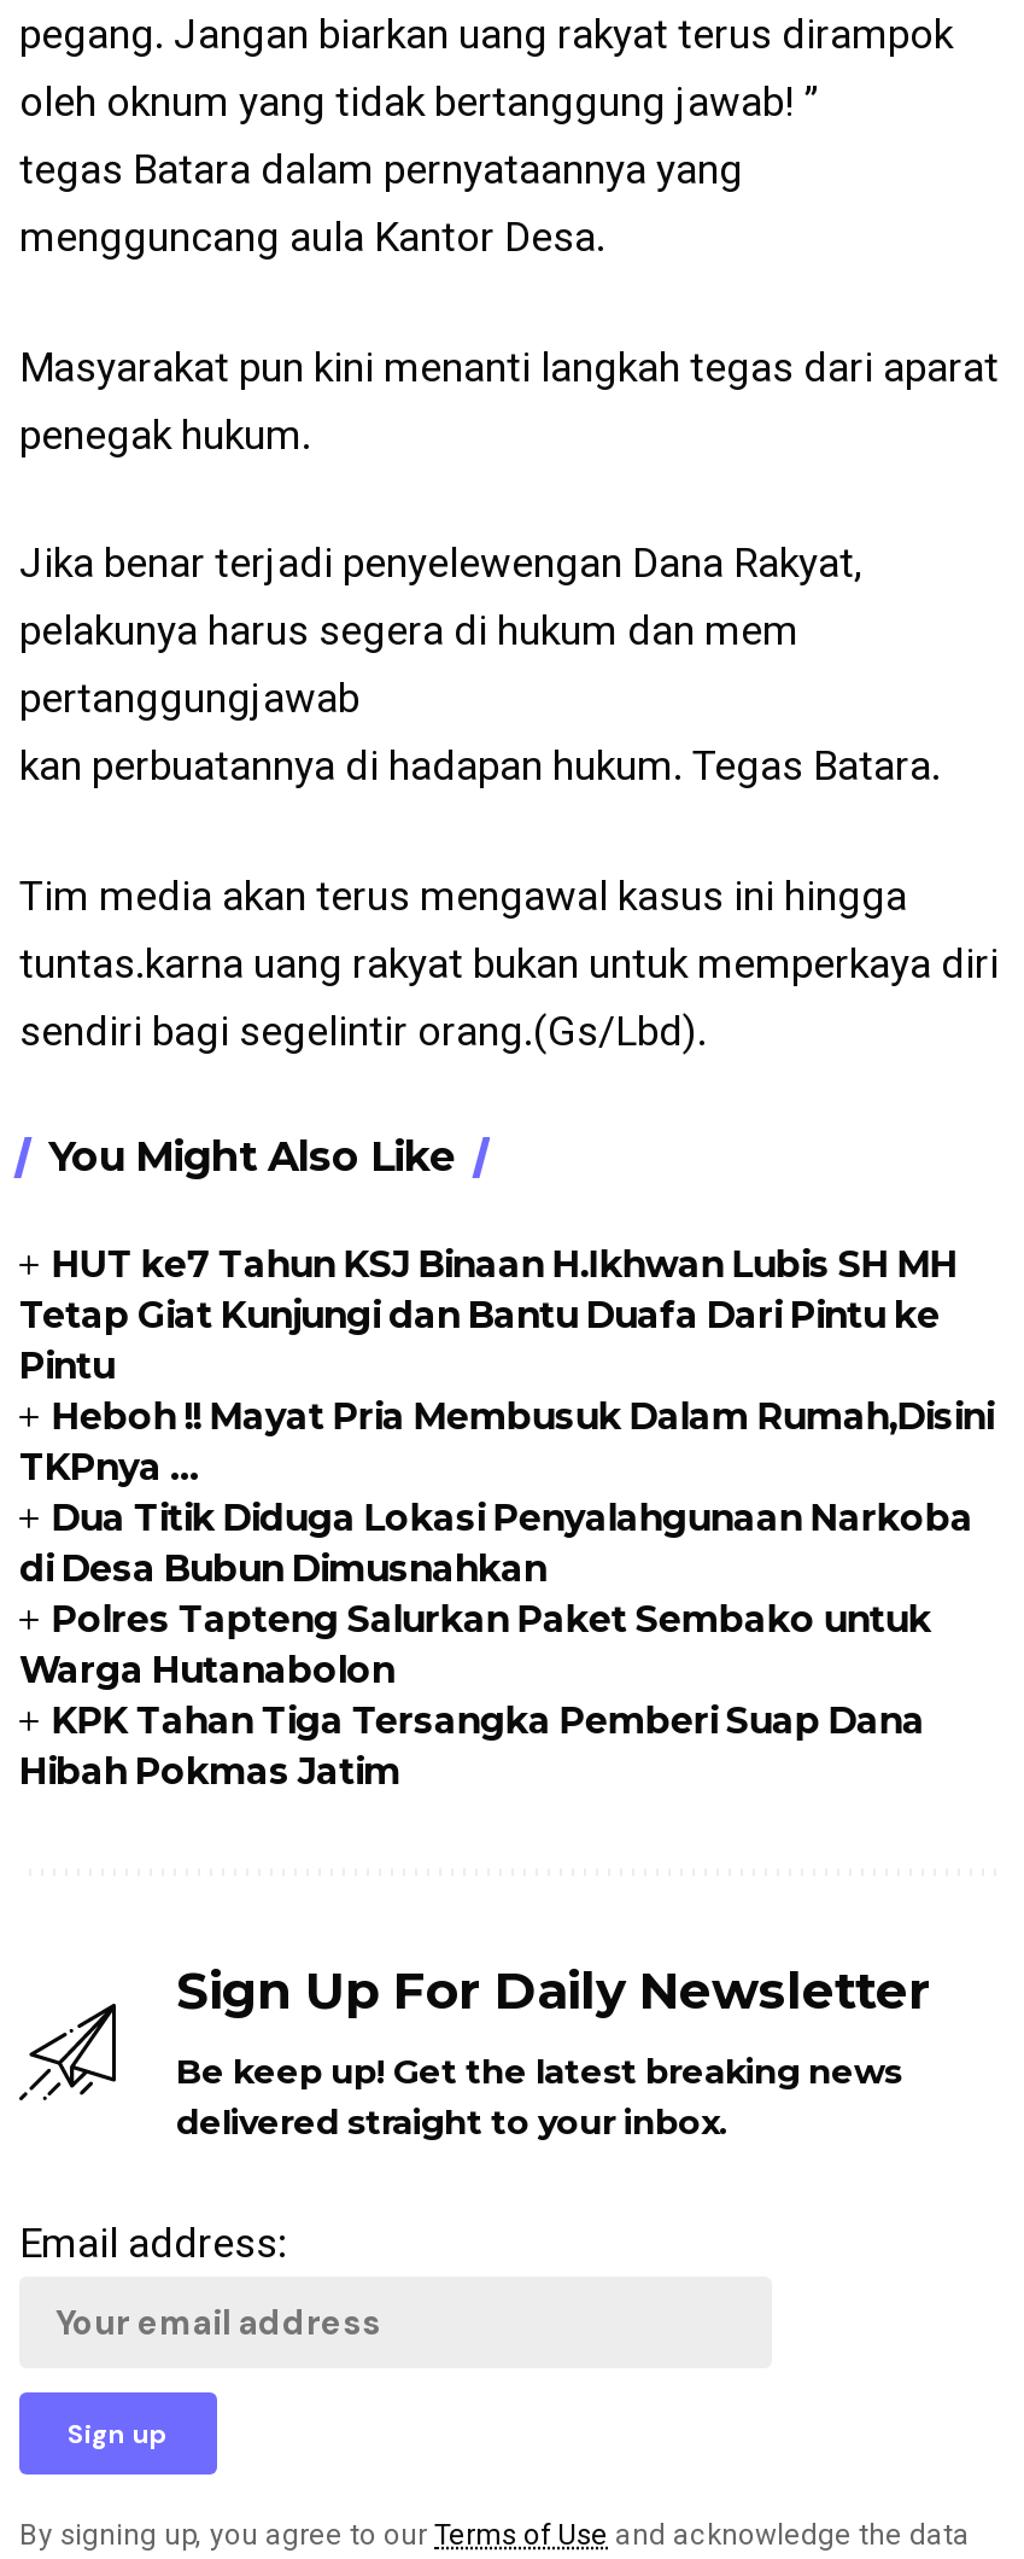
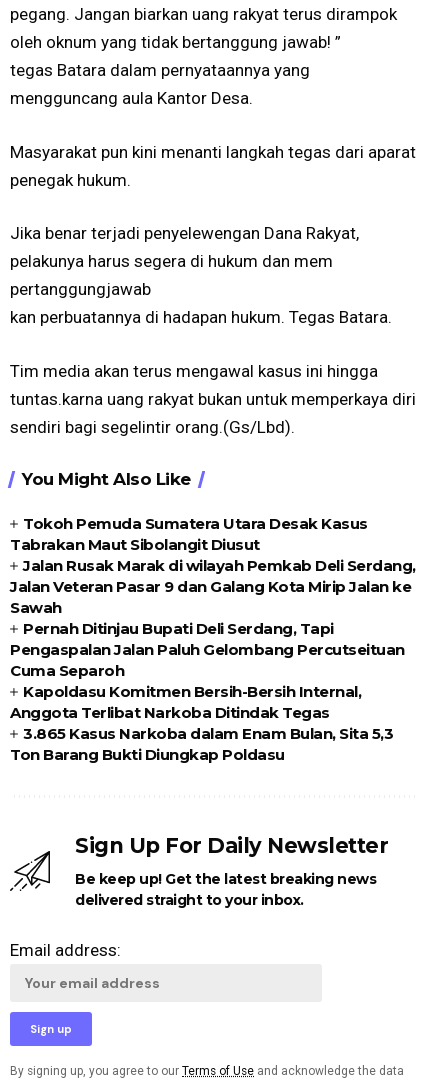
[19,1240,994,1793] HUT ke7 Tahun KSJ Binaan H.Ikhwan Lubis SH MH | Tetap Giat Kunjungi dan Bantu Duafa Dari Pintu ke | Pintu | Heboh !! Mayat Pria Membusuk Dalam Rumah,Disini | TKPnya … | Dua Titik Diduga Lokasi Penyalahgunaan Narkoba | di Desa Bubun Dimusnahkan | Polres Tapteng Salurkan Paket Sembako untuk | Warga Hutanabolon | KPK Tahan Tiga Tersangka Pemberi Suap Dana | Hibah Pokmas Jatim -> [10,513,416,763] Tokoh Pemuda Sumatera Utara Desak Kasus | Tabrakan Maut Sibolangit Diusut | Jalan Rusak Marak di wilayah Pemkab Deli Serdang, | Jalan Veteran Pasar 9 dan Galang Kota Mirip Jalan ke | Sawah | Pernah Ditinjau Bupati Deli Serdang, Tapi | Pengaspalan Jalan Paluh Gelombang Percutseituan | Cuma Separoh | Kapoldasu Komitmen Bersih-Bersih Internal, | Anggota Terlibat Narkoba Ditindak Tegas | 3.865 Kasus Narkoba dalam Enam Bulan, Sita 5,3 | Ton Barang Bukti Diungkap Poldasu

